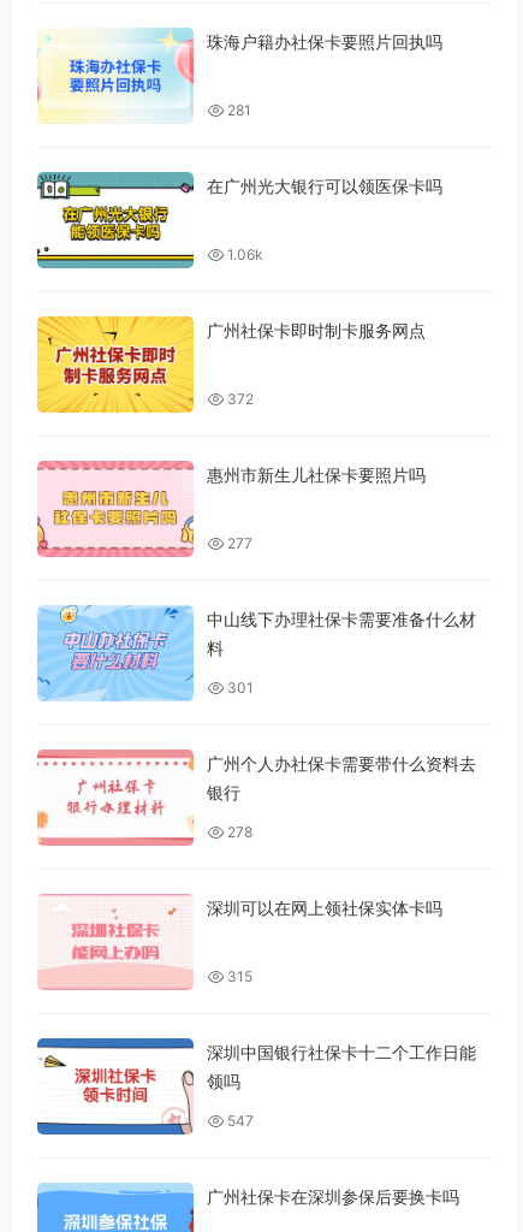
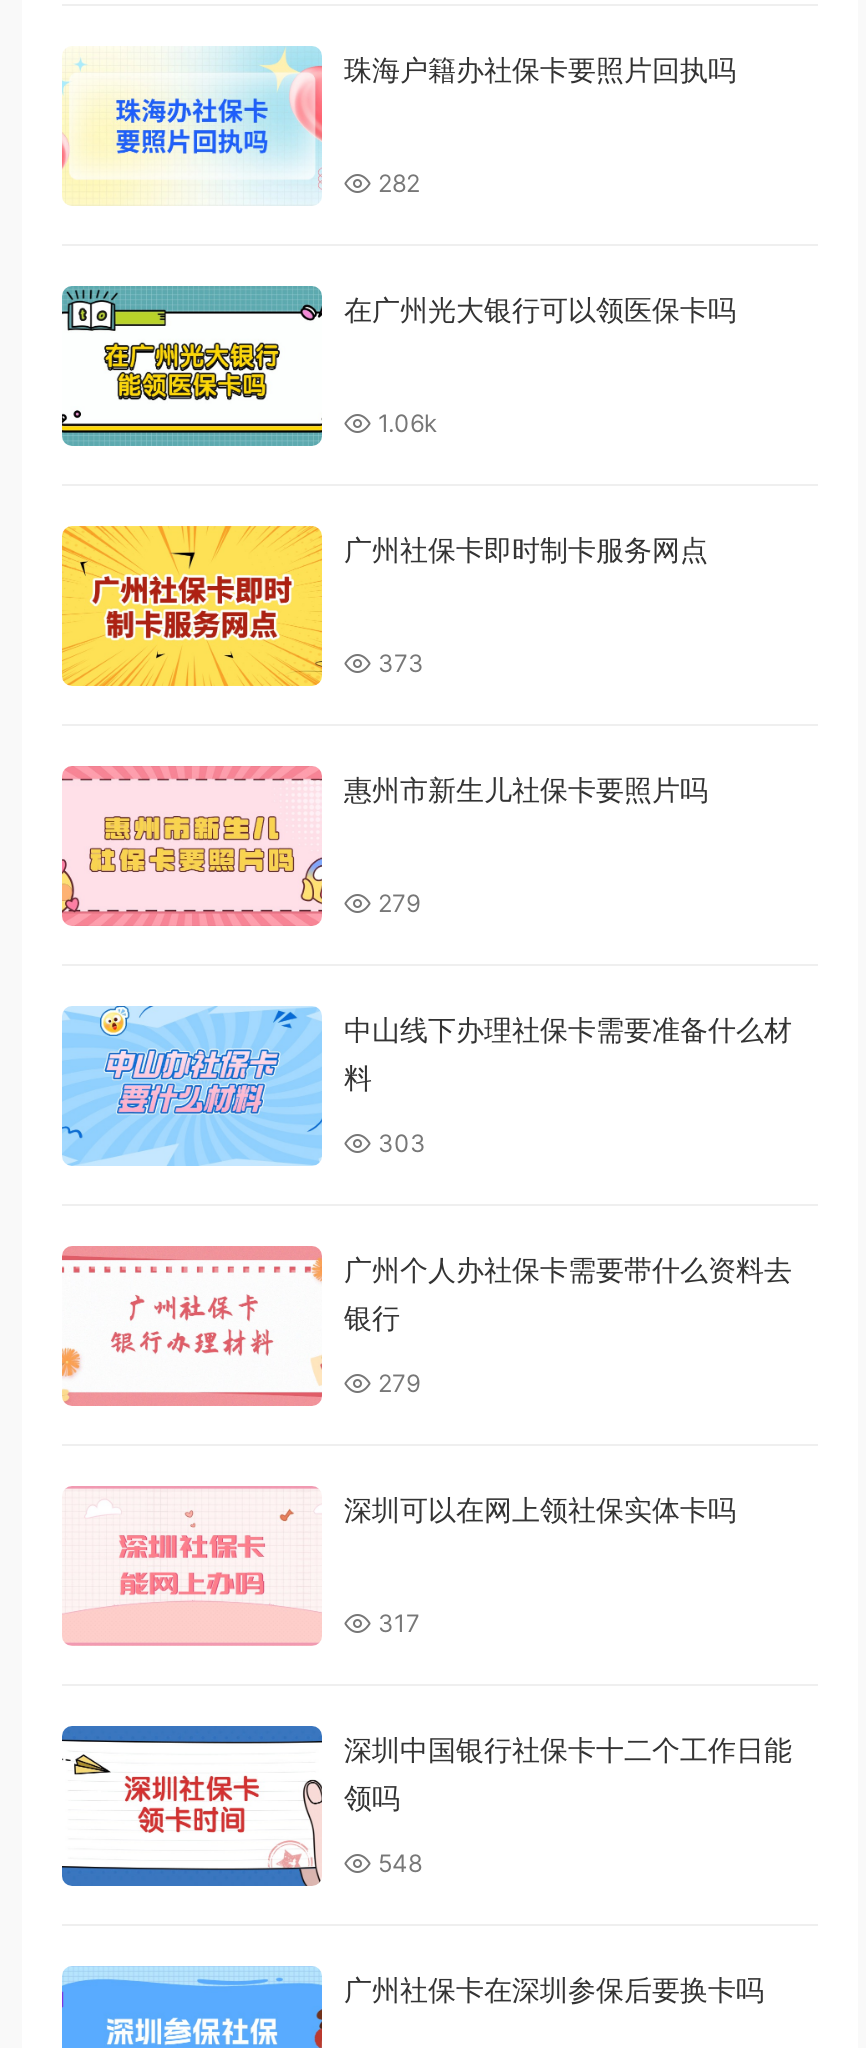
[224,101,251,119] 281 -> [372,168,420,198] 282
[224,390,254,408] 372 -> [372,648,424,678] 373
[224,534,252,552] 277 -> [372,888,420,918] 279
[224,679,254,697] 301 -> [372,1128,426,1158] 303
[224,823,252,841] 278 -> [372,1368,420,1398] 279
[224,967,252,985] 315 -> [372,1608,420,1638] 317
[224,1112,254,1130] 547 -> [372,1848,422,1878] 548

